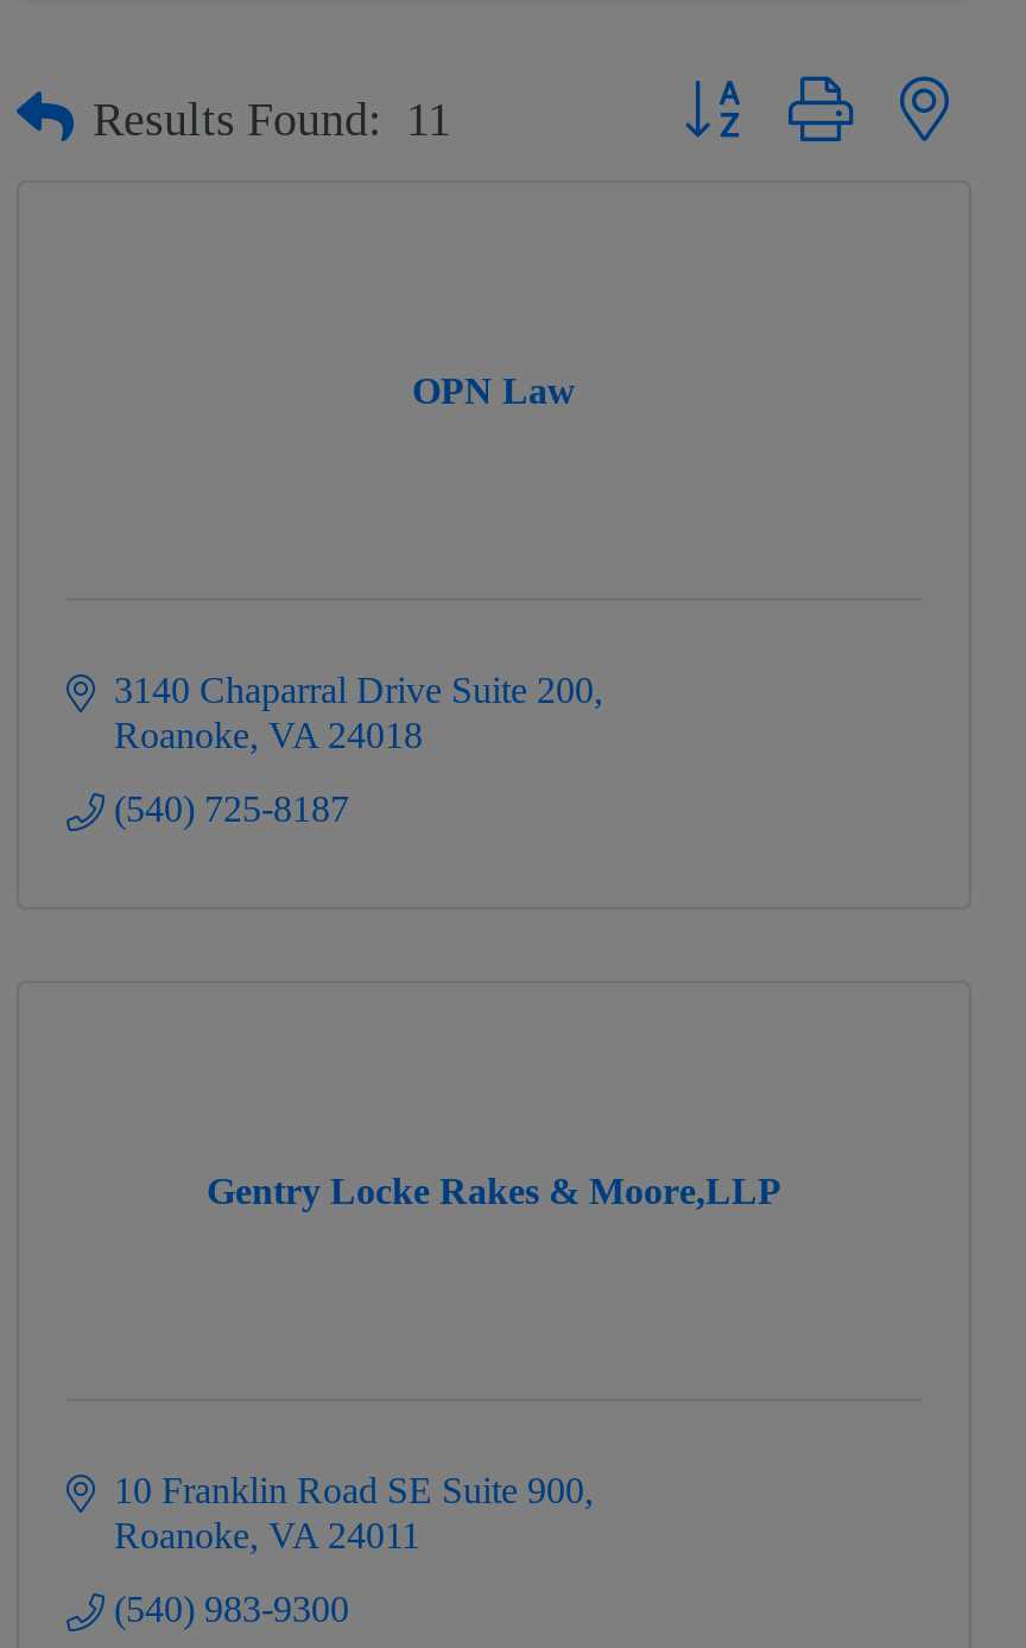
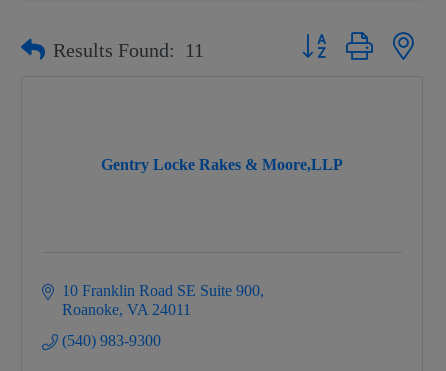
[412,369,576,410] OPN Law -> none
[114,670,594,829] 3140 Chaparral Drive Suite 200 | Roanoke VA 24018 | (540) 725-8187 -> none

